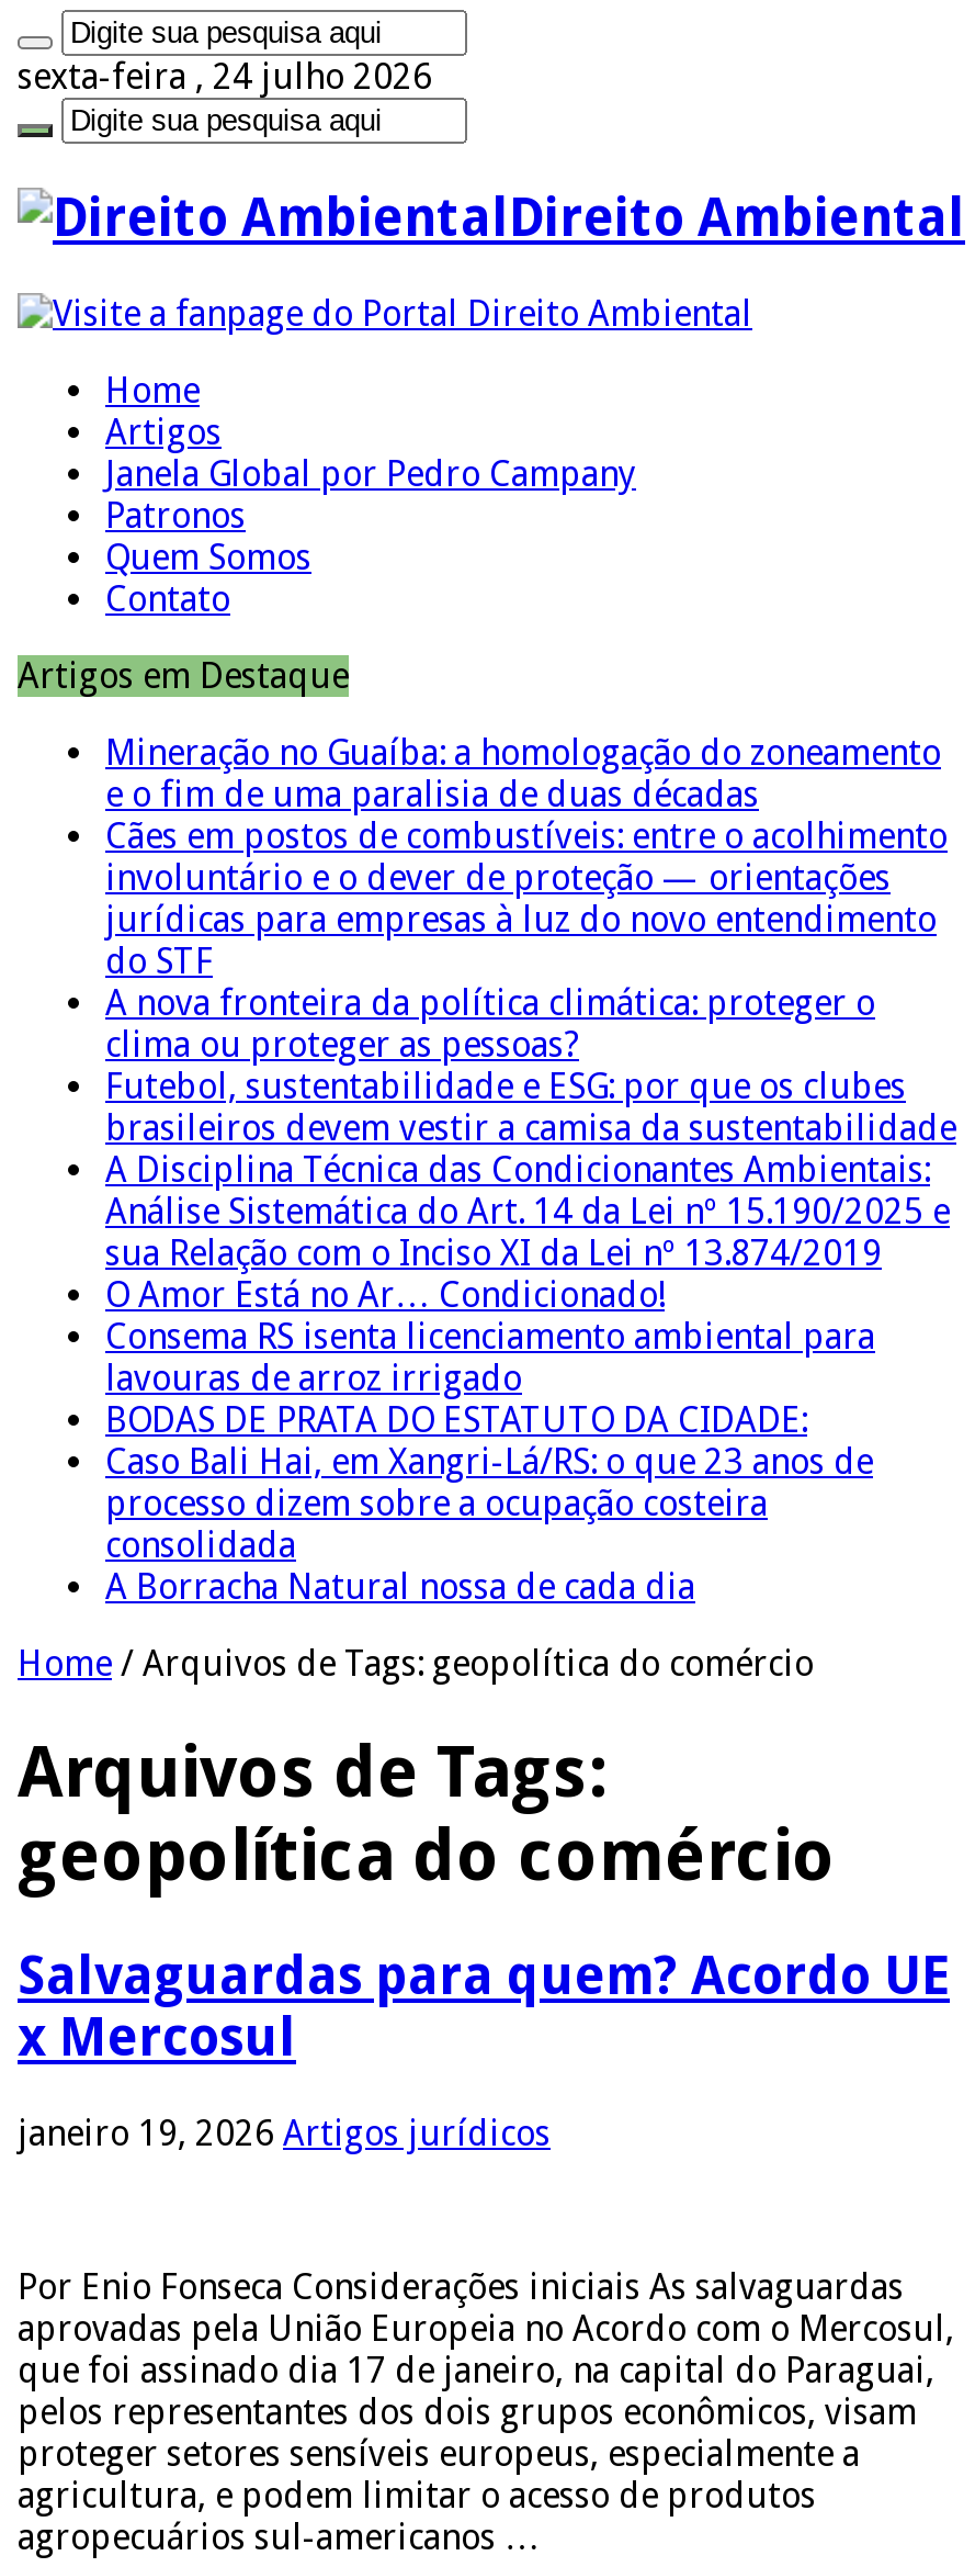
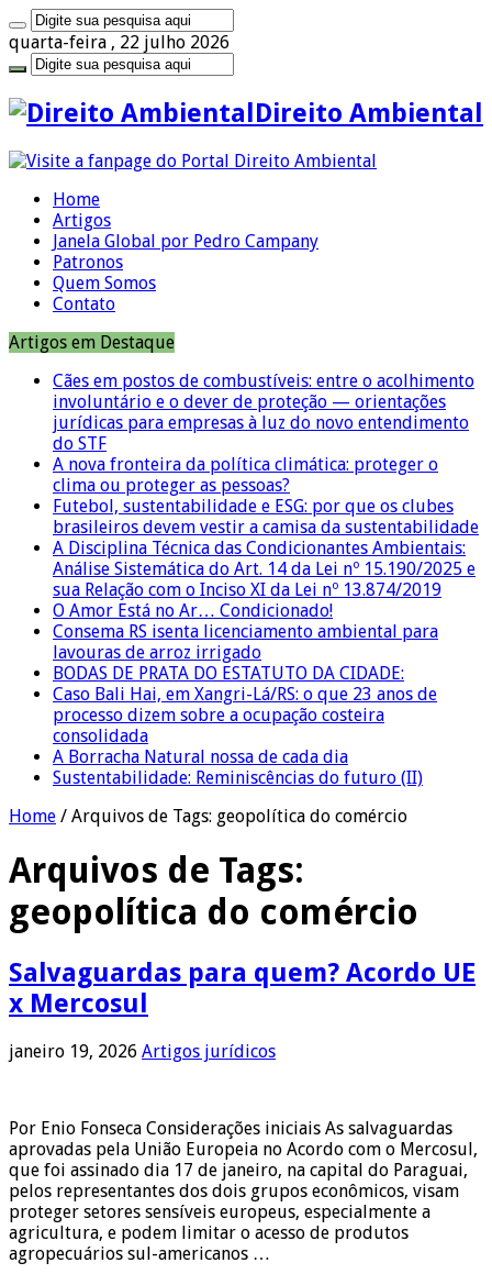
[18,56,432,98] sexta-feira , 24 julho 2026 -> [9,32,230,53] quarta-feira , 22 julho 2026
[105,732,941,815] Mineração no Guaíba: a homologação do zoneamento | e o fim de uma paralisia de duas décadas -> none
moved [105,815,956,1607] -> [53,370,479,767]: Cães em postos de combustíveis: entre o acolhimento | involuntário e o dever de proteção — orientações | jurídicas para empresas à luz do novo entendimento | ... | consolidada | A Borracha Natural nossa de cada dia
none -> [53,767,423,788] Sustentabilidade: Reminiscências do futuro (II)

